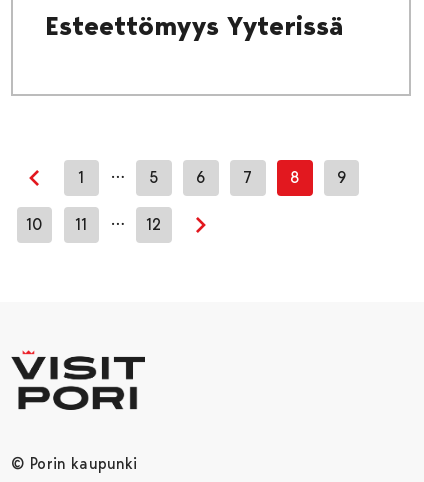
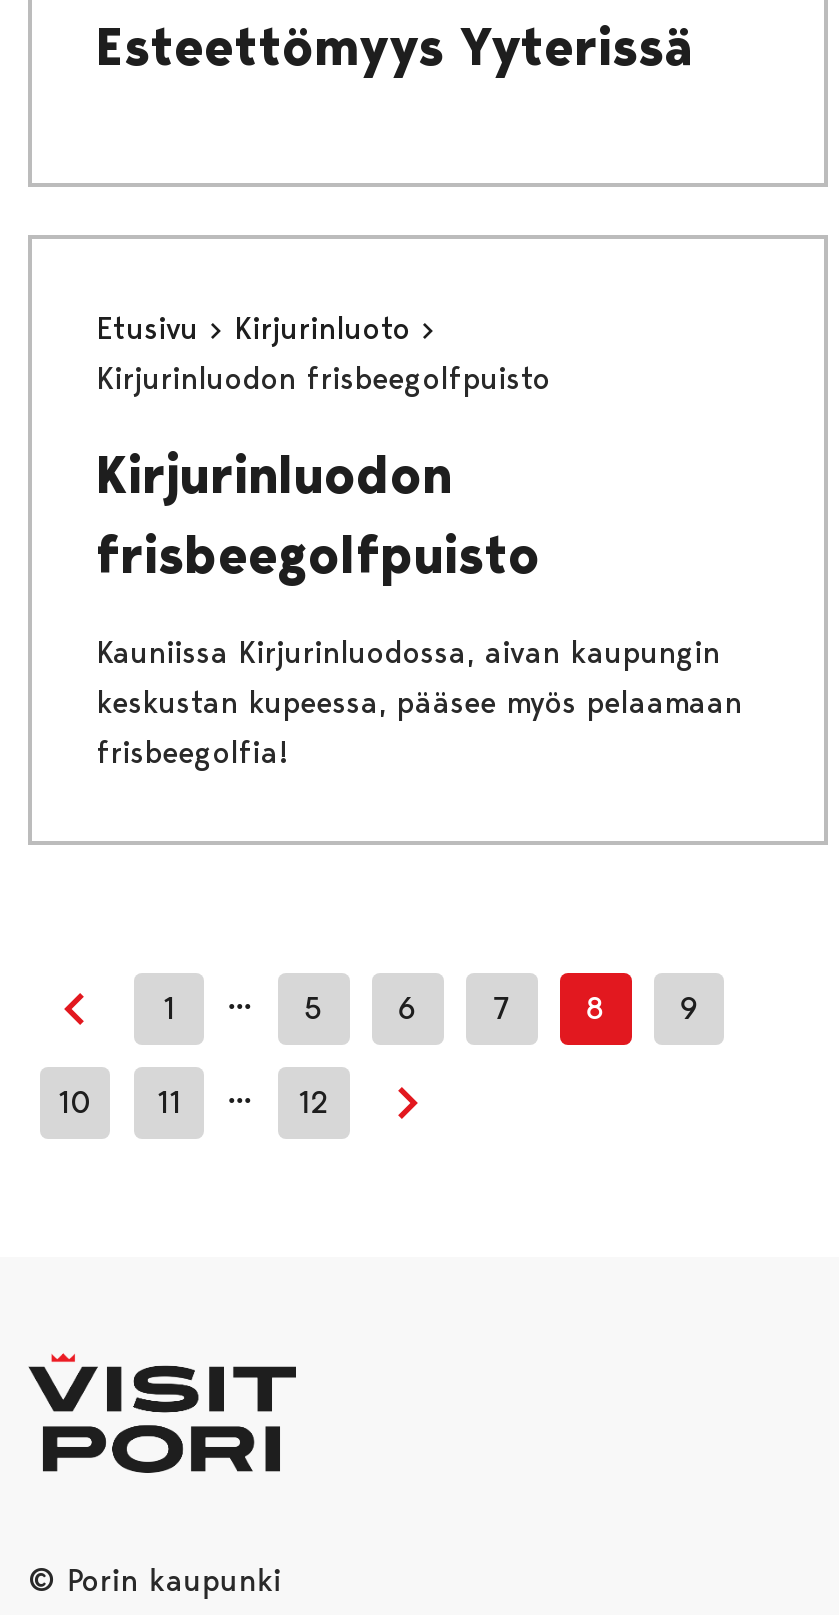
none -> [96,310,742,772] Etusivu | Kirjurinluoto | Kirjurinluodon frisbeegolfpuisto | Kirjurinluodon | frisbeegolfpuisto | Kauniissa Kirjurinluodossa, aivan kaupungin | keskustan kupeessa, pääsee myös pelaamaan | frisbeegolfia!

